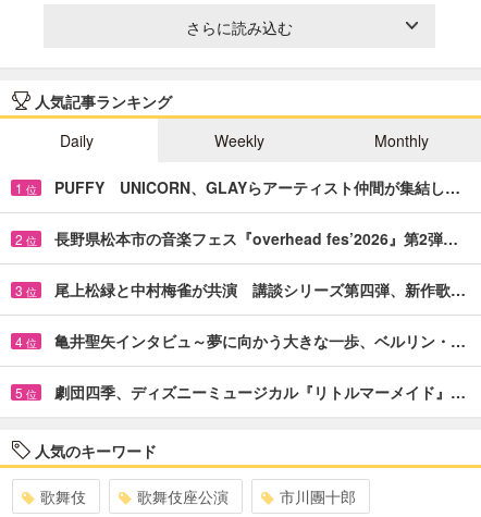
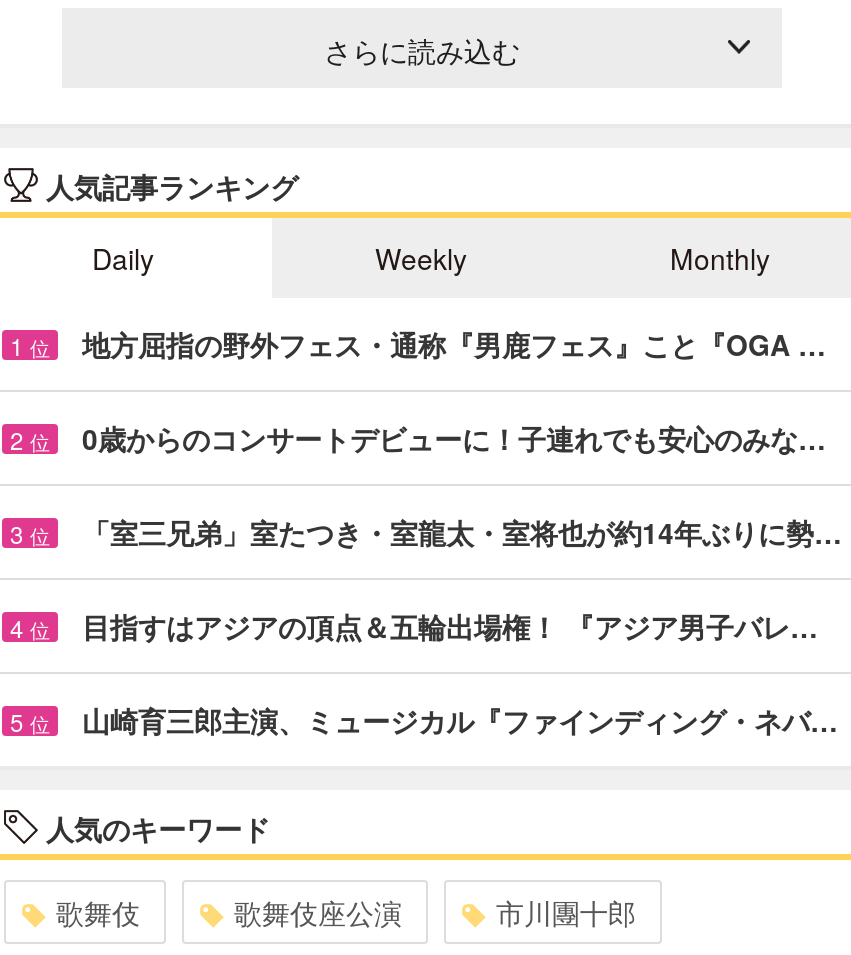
[54,176,460,198] PUFFY UNICORN、GLAYらアーティスト仲間が集結し… -> [82,324,826,364] 地方屈指の野外フェス・通称『男鹿フェス』こと『OGA …
[54,227,458,249] 長野県松本市の音楽フェス『overhead fes’2026』第2弾… -> [82,418,826,458] 0歳からのコンサートデビューに！子連れでも安心のみな…
[54,278,466,300] 尾上松緑と中村梅雀が共演 講談シリーズ第四弾、新作歌… -> [82,512,842,552] 「室三兄弟」室たつき・室龍太・室将也が約14年ぶりに勢…
[54,330,466,351] 亀井聖矢インタビュ～夢に向かう大きな一歩、ベルリン・… -> [82,606,818,646] 目指すはアジアの頂点＆五輪出場権！ 『アジア男子バレ…
[54,381,466,402] 劇団四季、ディズニーミュージカル『リトルマーメイド』… -> [82,700,838,740] 山崎育三郎主演、ミュージカル『ファインディング・ネバ…

